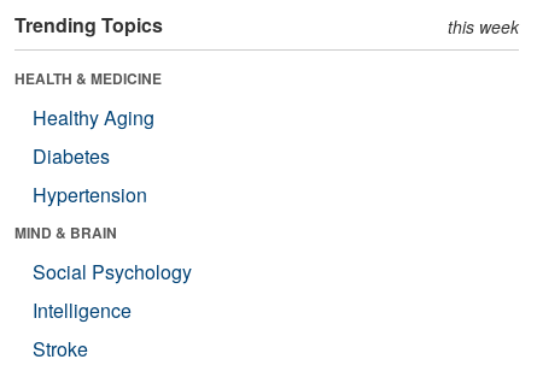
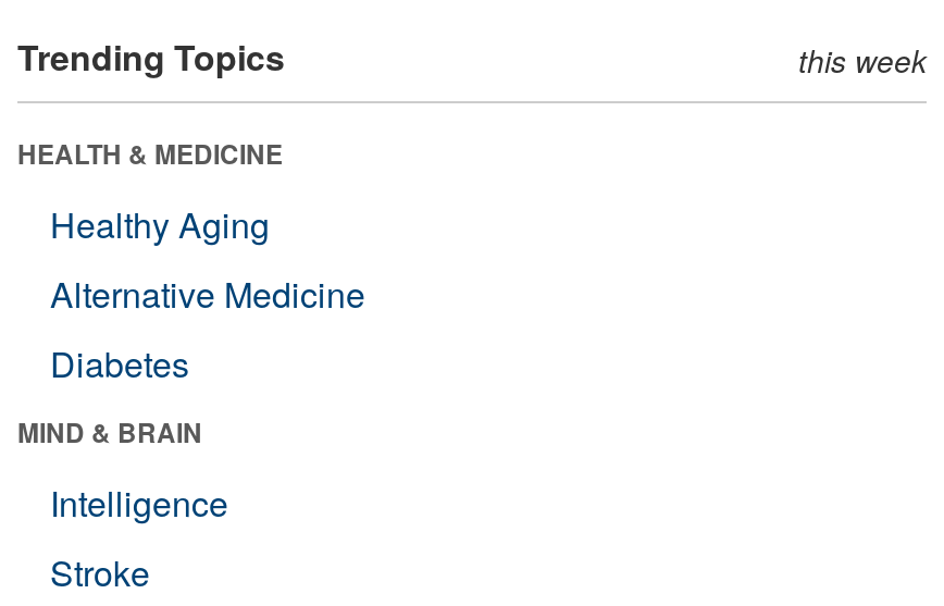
none -> [50,268,365,318] Alternative Medicine
moved [33,142,110,170] -> [50,338,189,388]: Diabetes
[33,180,147,208] Hypertension -> none
[33,258,192,285] Social Psychology -> none

